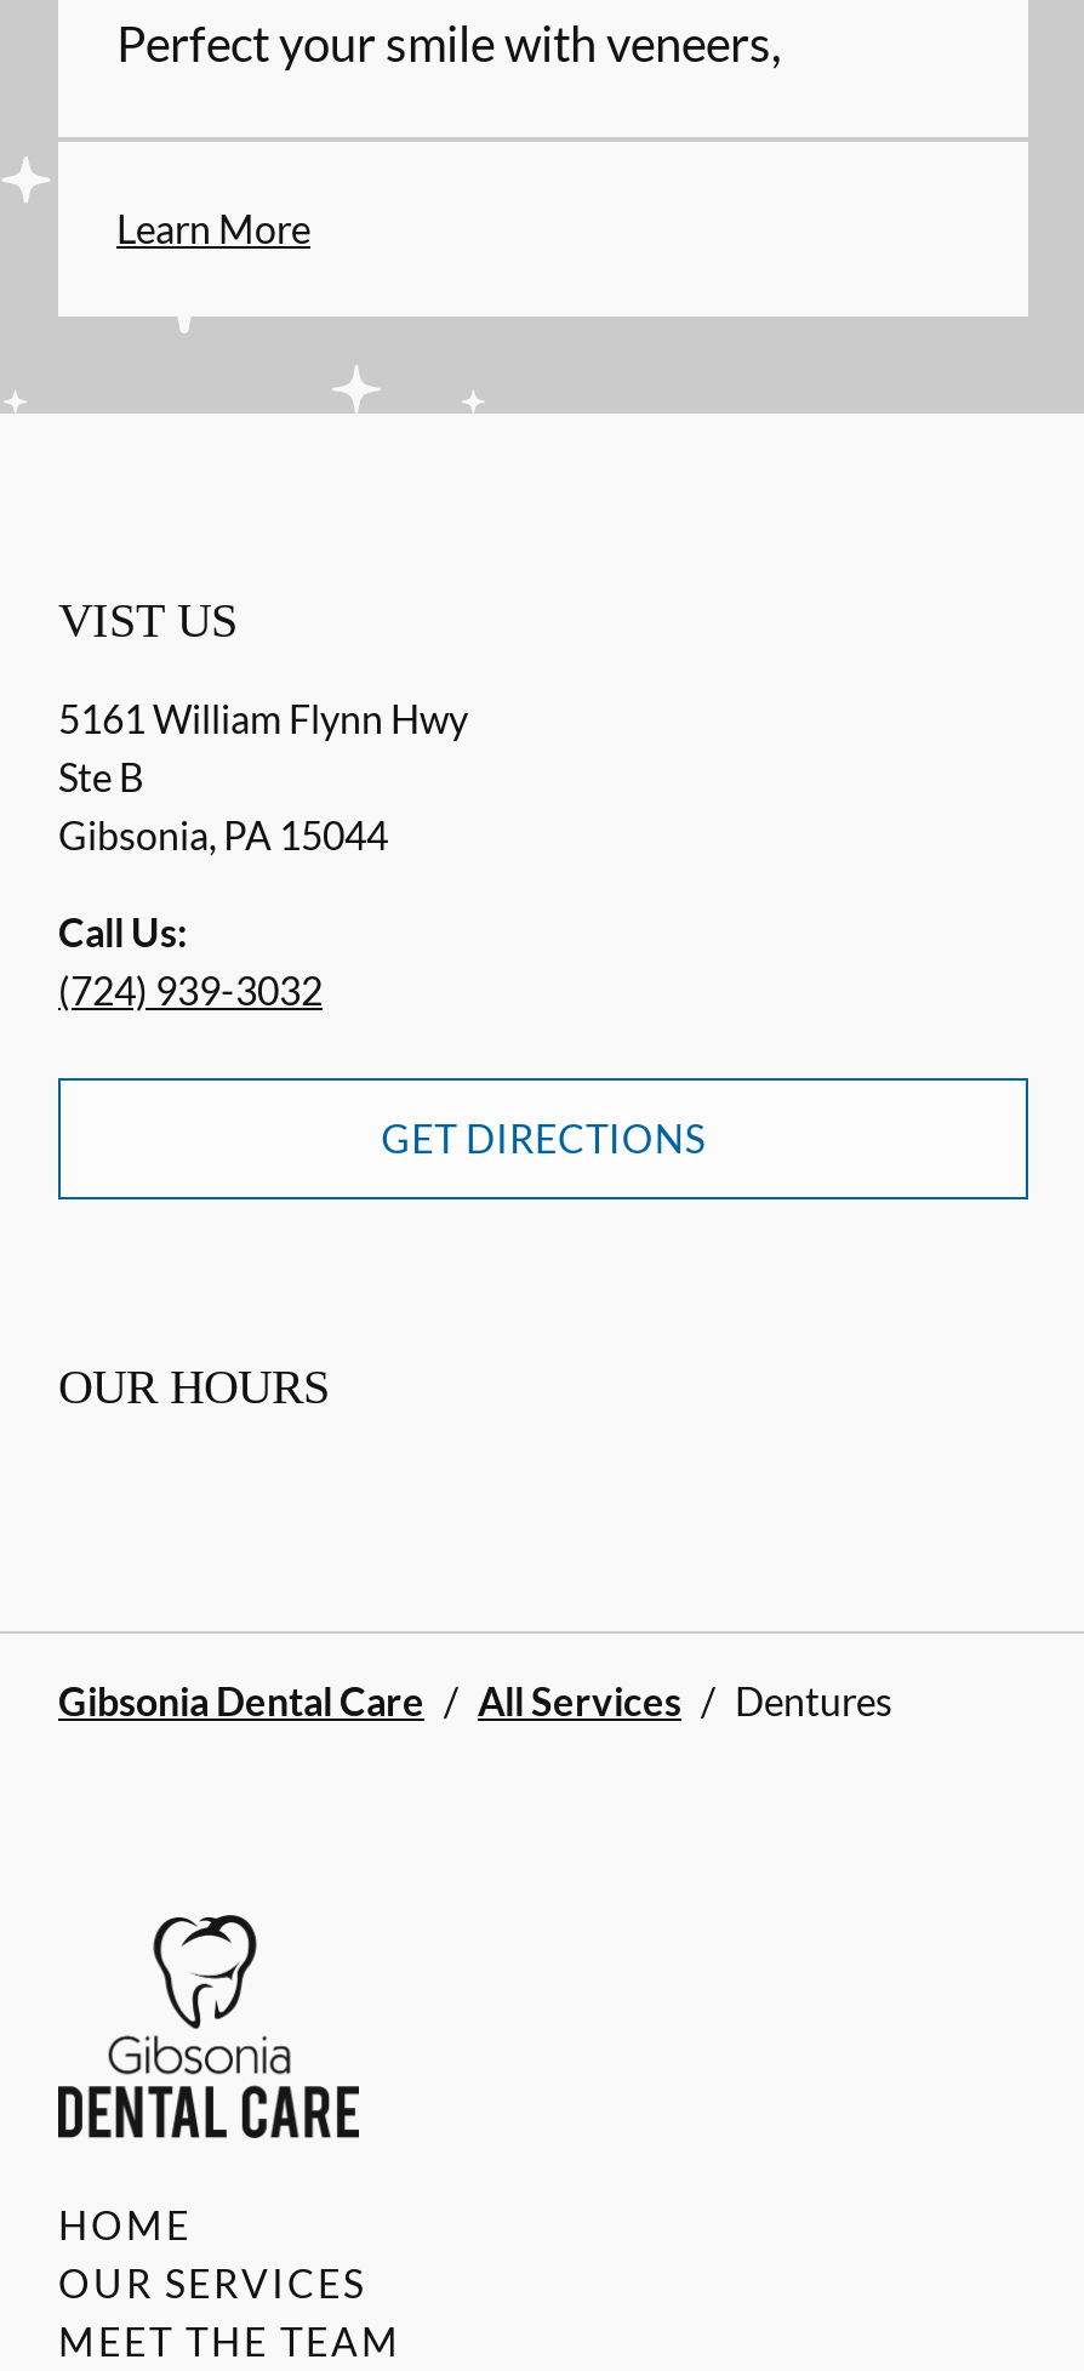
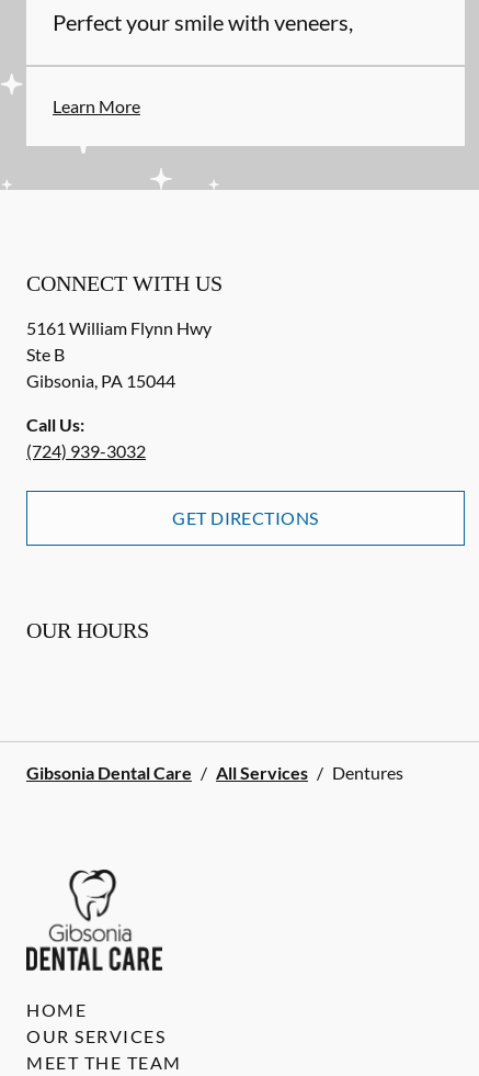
[58,593,238,646] VIST US -> [26,271,223,295] CONNECT WITH US

